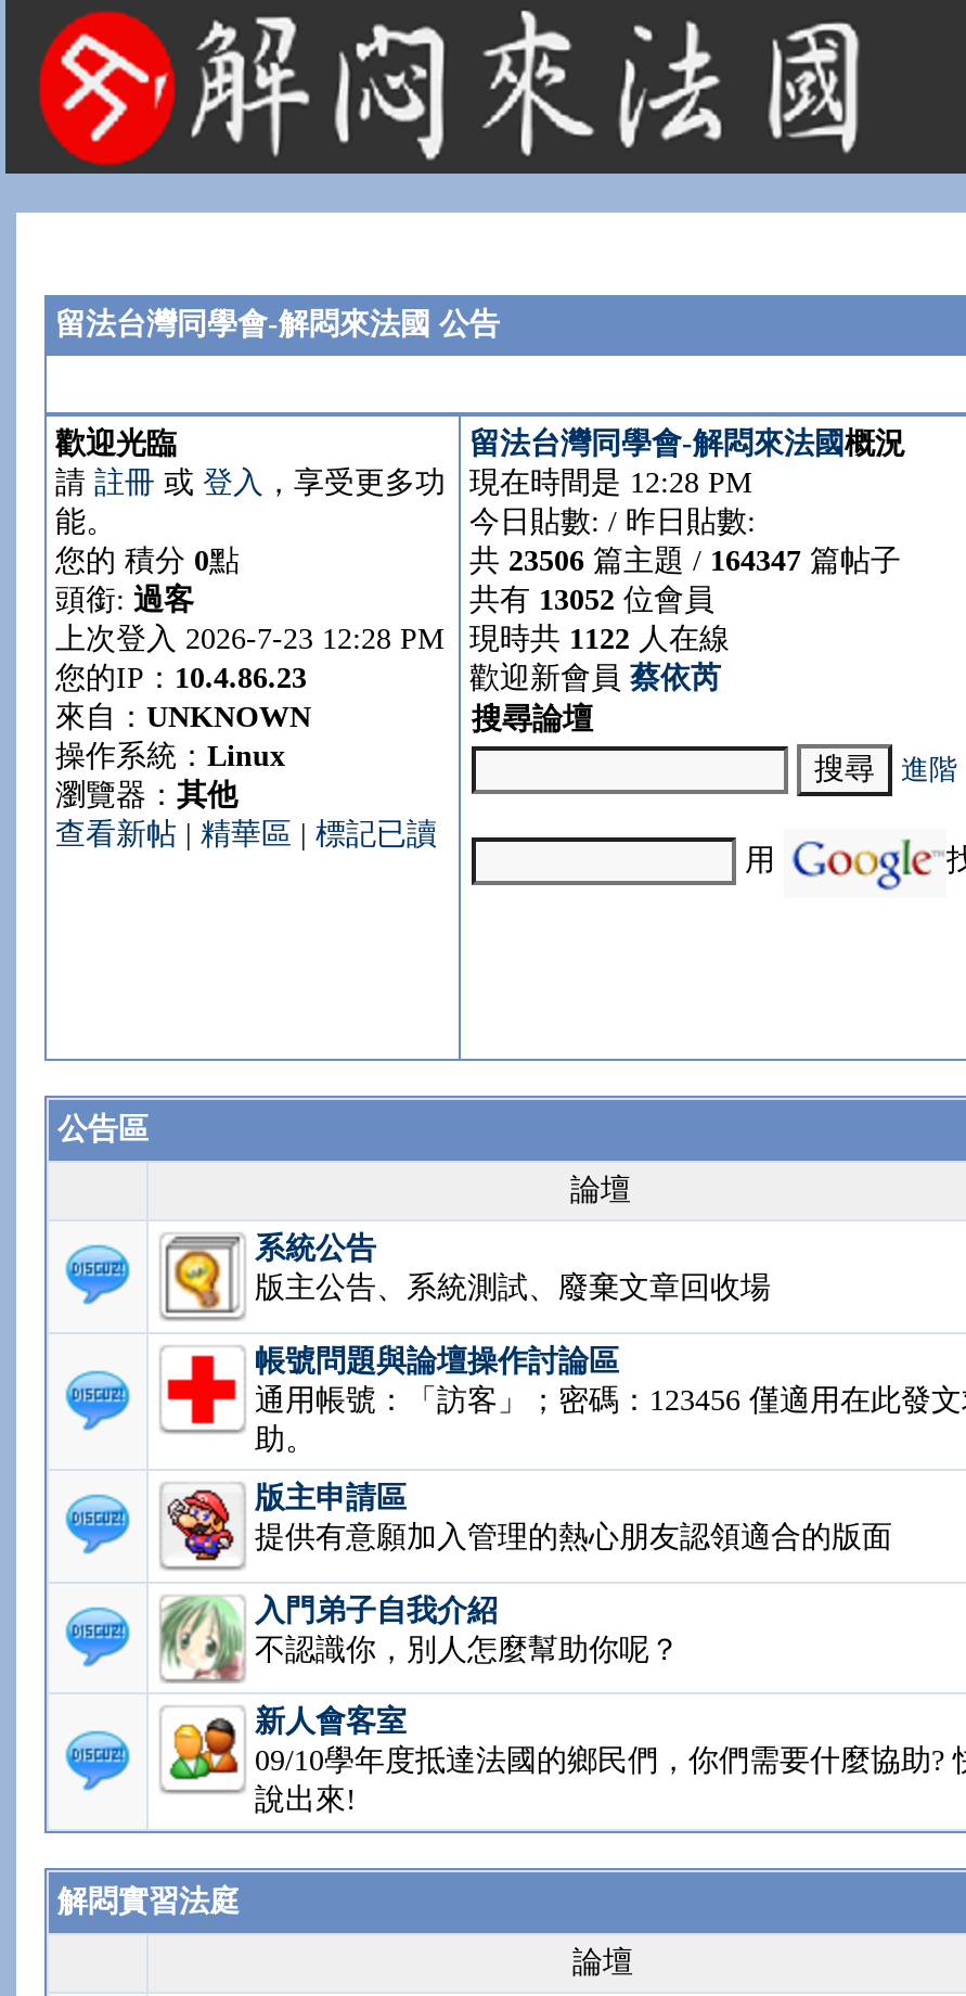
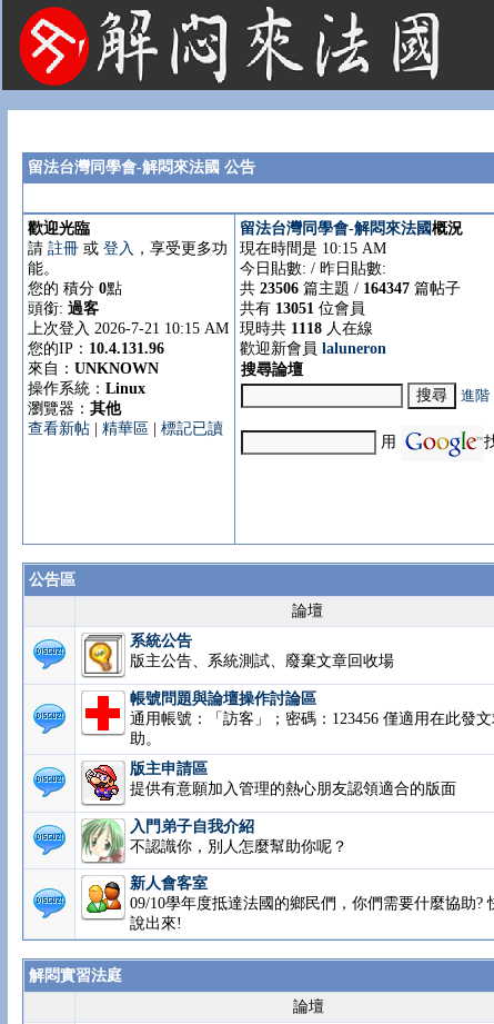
[469,466,751,499] 現在時間是 12:28 PM -> [240,240,386,257] 現在時間是 10:15 AM
[469,584,730,694] 共有13052位會員 | 現時共1122人在線 | 歡迎新會員蔡依芮 -> [240,300,386,357] 共有13051位會員 | 現時共1118人在線 | 歡迎新會員laluneron
[55,623,443,655] 上次登入 2026-7-23 12:28 PM -> [28,320,229,337] 上次登入 2026-7-21 10:15 AM
[55,662,307,694] 您的IP：10.4.86.23 -> [28,340,164,357] 您的IP：10.4.131.96

